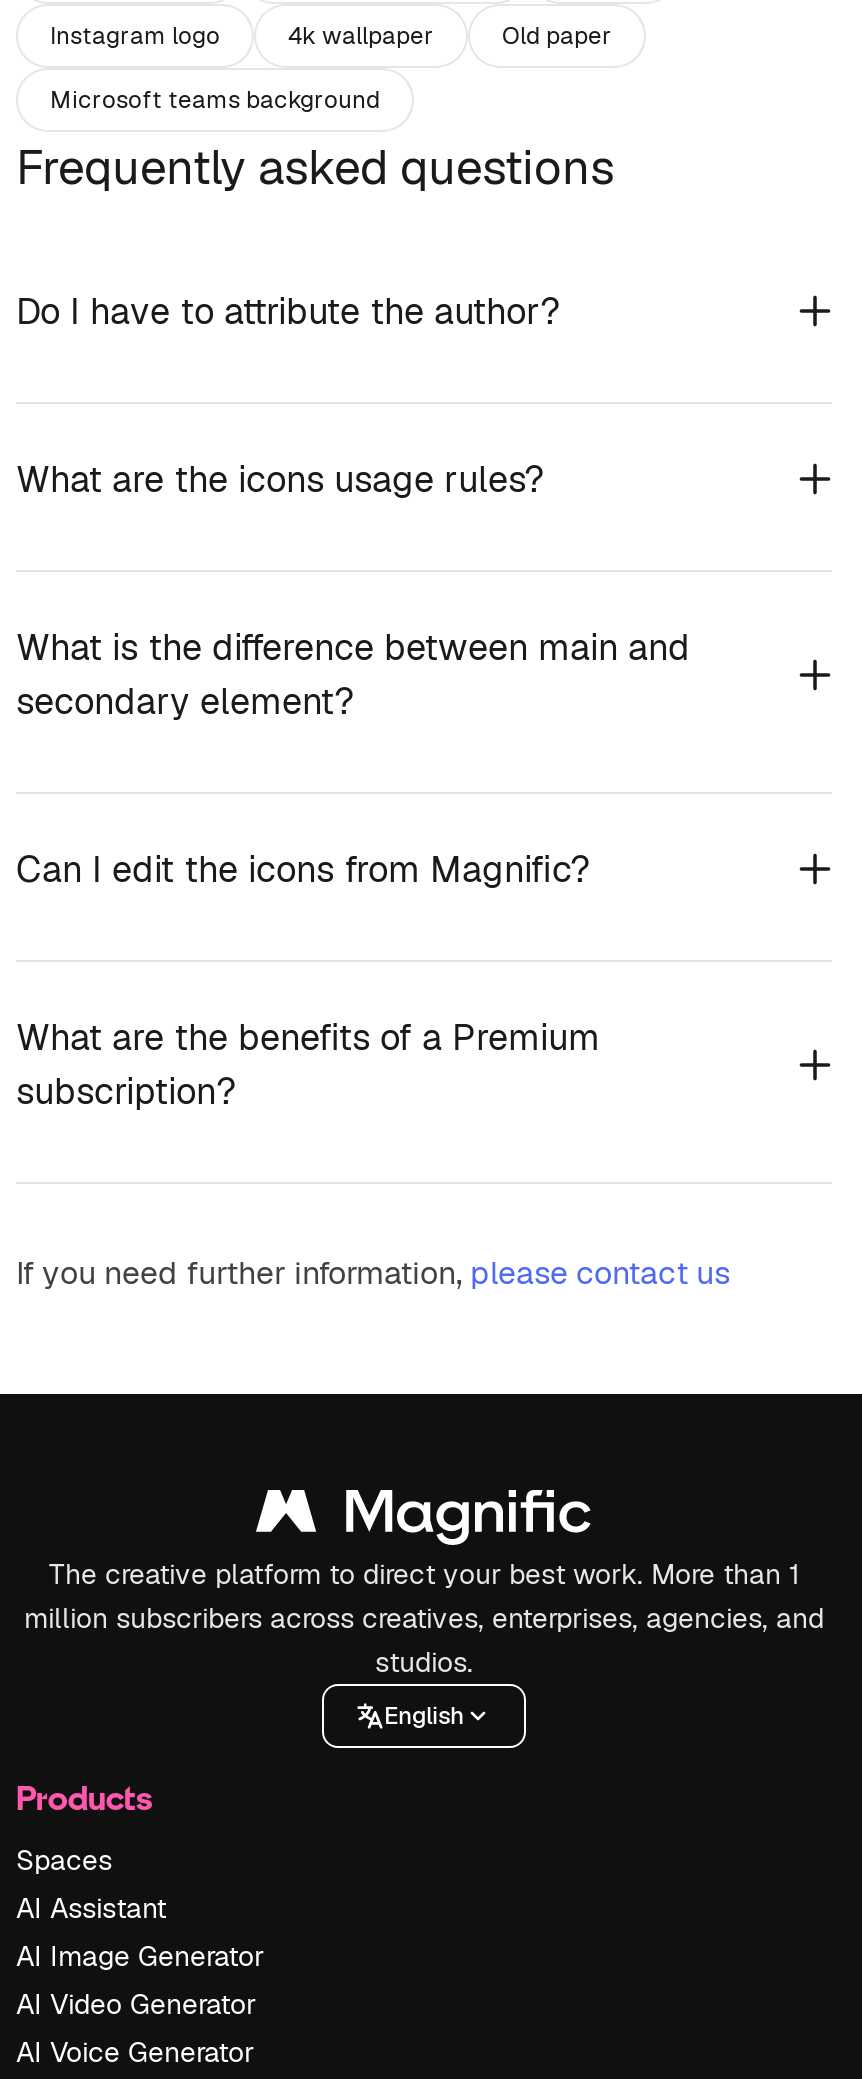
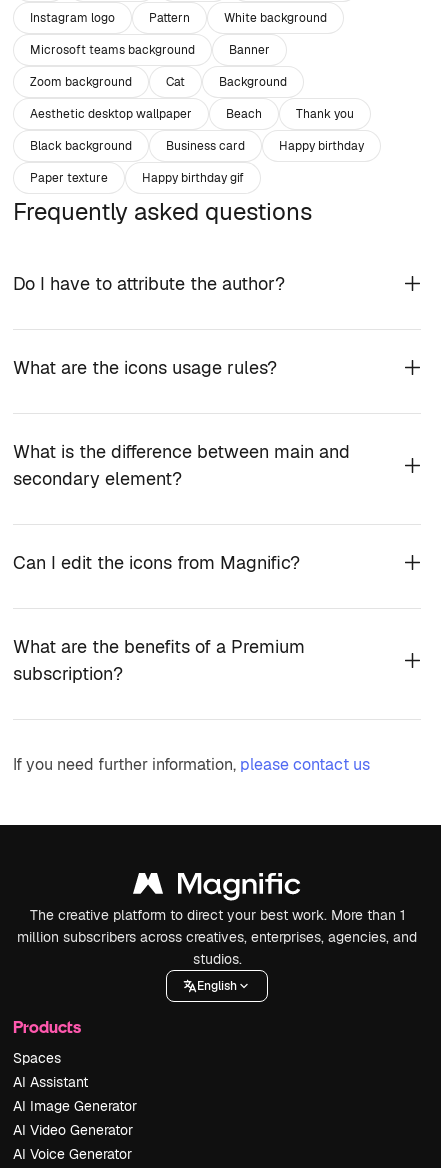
[288,19,612,51] 4k wallpaper | Old paper -> [149,9,327,25] Pattern | White background
none -> [30,41,364,185] Banner | Zoom background | Cat | Background | Aesthetic desktop wallpaper | Beach | Thank you | Black background | Business card | Happy birthday | Paper texture | Happy birthday gif

